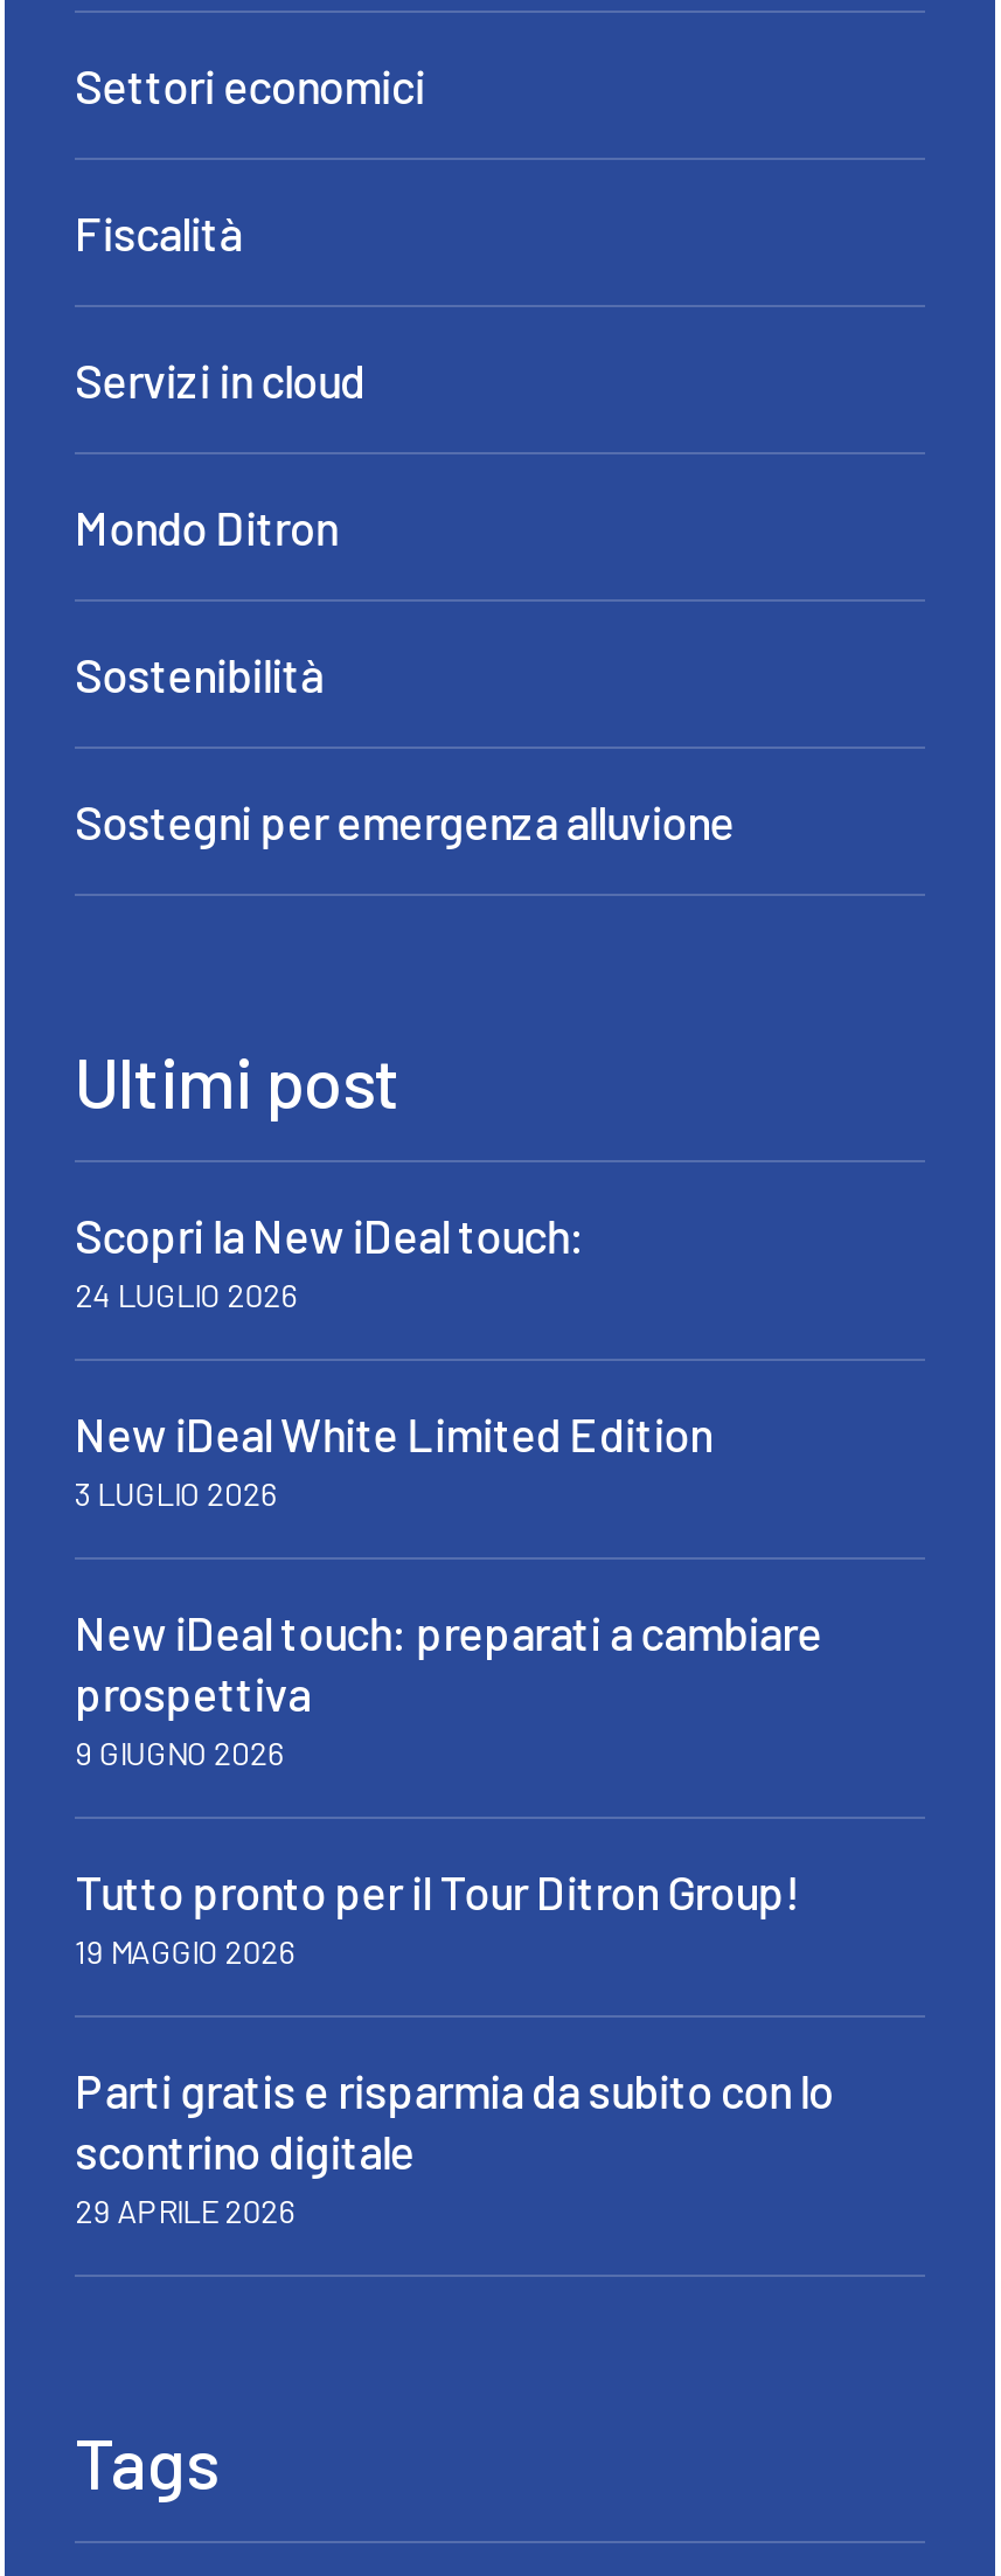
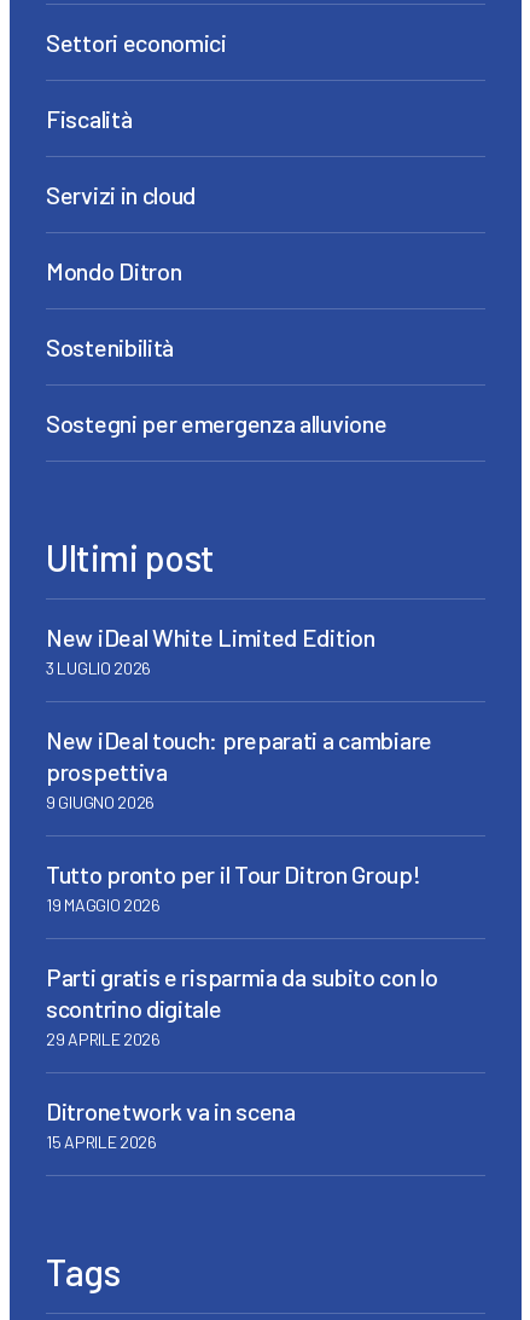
[75,1207,584,1314] Scopri la New iDeal touch: | 24 LUGLIO 2026 -> none
moved [75,1405,833,2230] -> [46,623,438,1049]: New iDeal White Limited Edition | 3 LUGLIO 2026 | New iDeal touch: preparati a cambiare | ... | scontrino digitale | 29 APRILE 2026
none -> [46,1096,296,1152] Ditronetwork va in scena | 15 APRILE 2026

